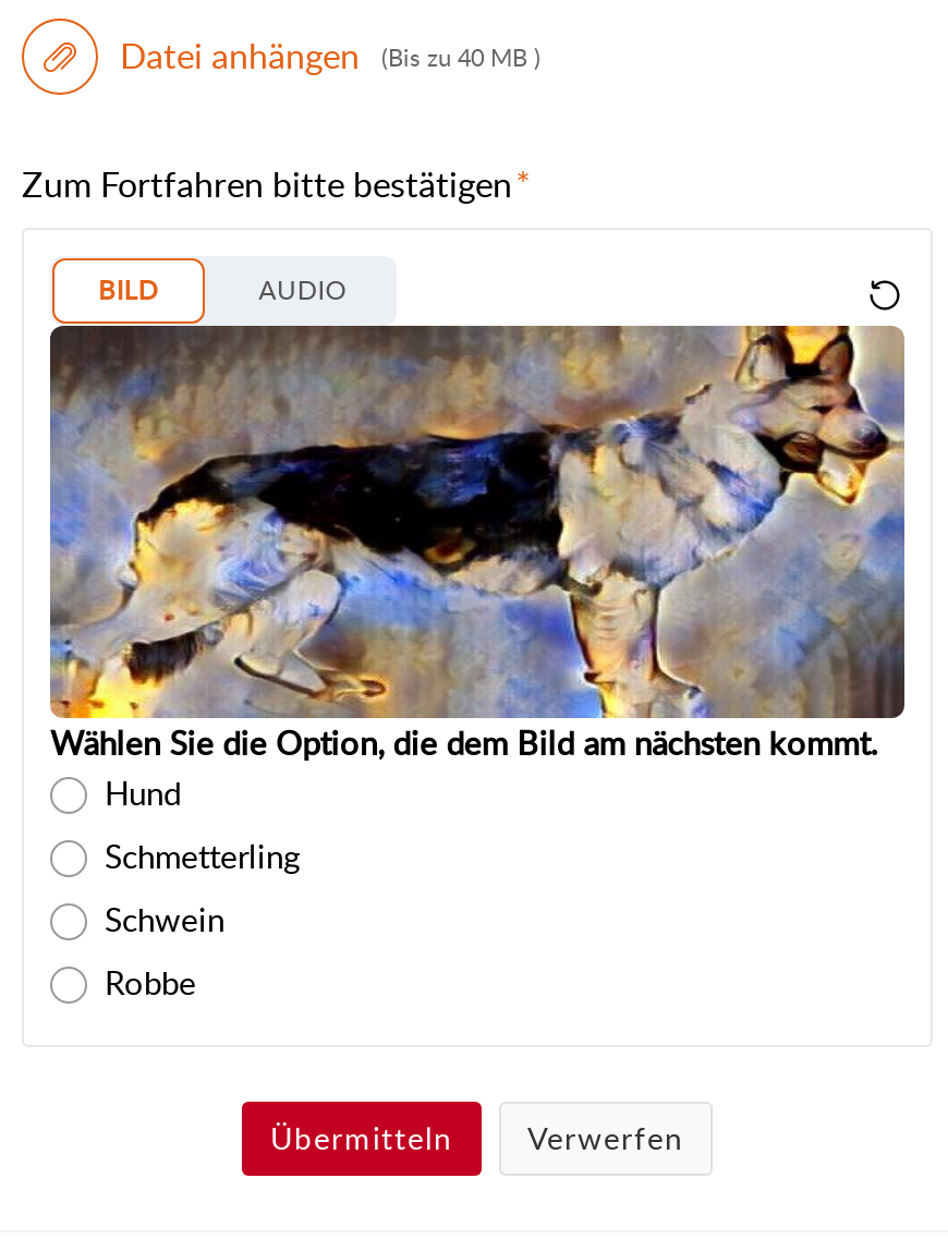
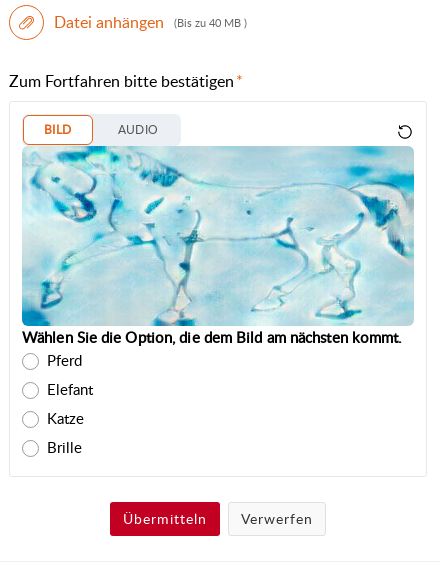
[48,324,907,1003] [image] | Hund | Schmetterling | Schwein | Robbe -> [21,145,415,457] [image] | Pferd | Elefant | Katze | Brille

